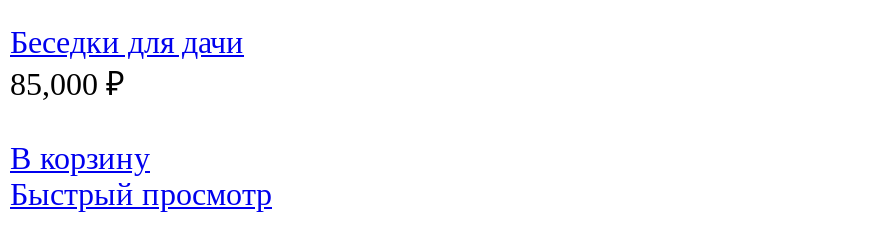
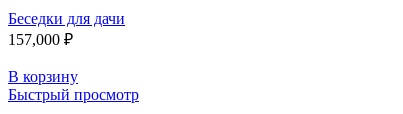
[10,67,124,101] 85,000 ₽ -> [8,31,73,48] 157,000 ₽

